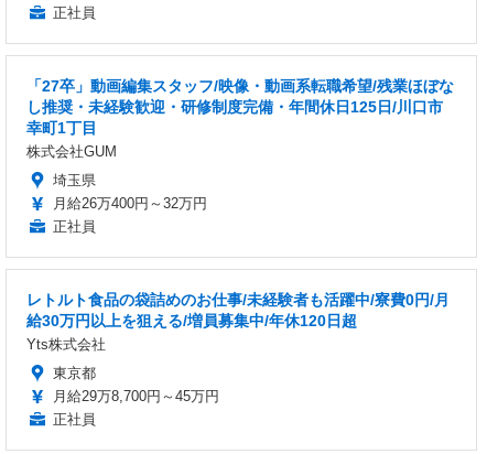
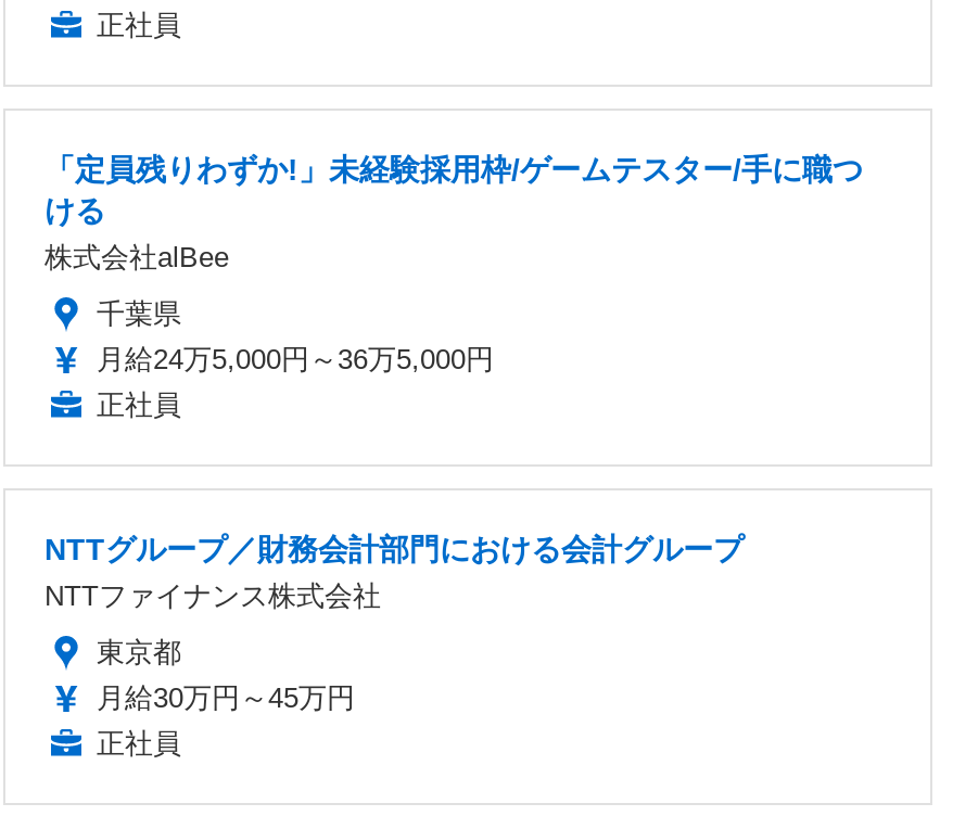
[26,77,454,160] 「27卒」動画編集スタッフ/映像・動画系転職希望/残業ほぼな | し推奨・未経験歓迎・研修制度完備・年間休日125日/川口市 | 幸町1丁目 | 株式会社GUM -> [45,152,863,273] 「定員残りわずか!」未経験採用枠/ゲームテスター/手に職つ | ける | 株式会社alBee
[53,172,207,211] 埼玉県 | 月給26万400円～32万円 -> [97,297,494,375] 千葉県 | 月給24万5,000円～36万5,000円
[26,291,450,353] レトルト食品の袋詰めのお仕事/未経験者も活躍中/寮費0円/月 | 給30万円以上を狙える/増員募集中/年休120日超 | Yts株式会社 -> [45,531,744,612] NTTグループ／財務会計部門における会計グループ | NTTファイナンス株式会社
[53,388,219,404] 月給29万8,700円～45万円 -> [97,681,355,714] 月給30万円～45万円

